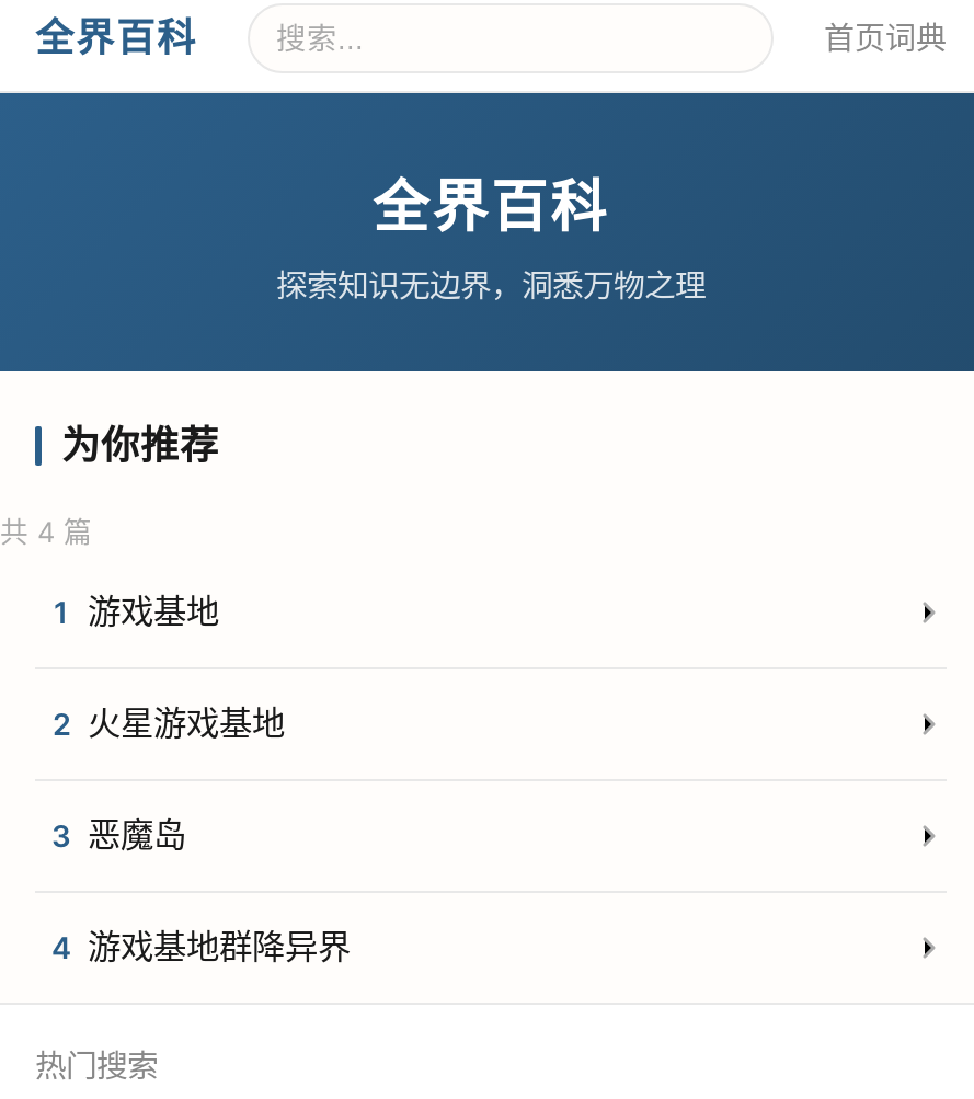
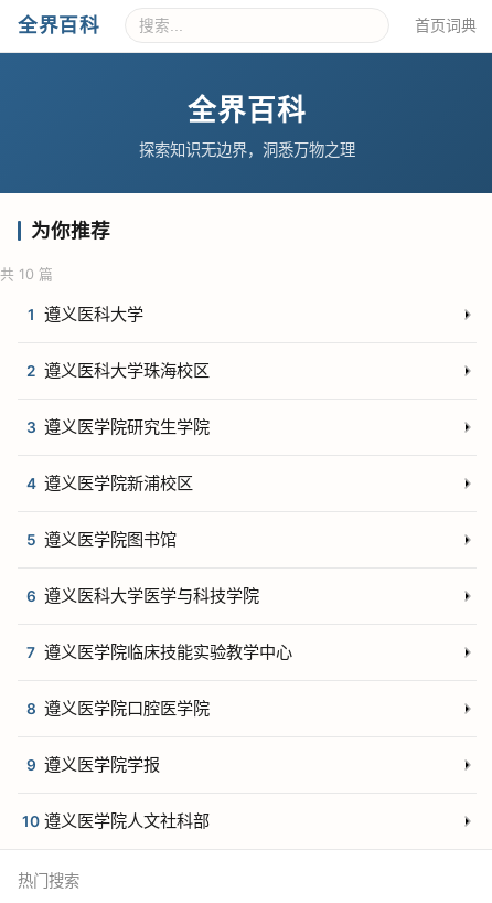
[0,516,351,968] 共 4 篇 | 1 游戏基地 | 2 火星游戏基地 | 3 恶魔岛 | 4 游戏基地群降异界 -> [0,266,292,831] 共 10 篇 | 1 遵义医科大学 | 2 遵义医科大学珠海校区 | 3 遵义医学院研究生学院 | 4 遵义医学院新浦校区 | 5 遵义医学院图书馆 | 6 遵义医科大学医学与科技学院 | 7 遵义医学院临床技能实验教学中心 | 8 遵义医学院口腔医学院 | 9 遵义医学院学报 | 10 遵义医学院人文社科部

